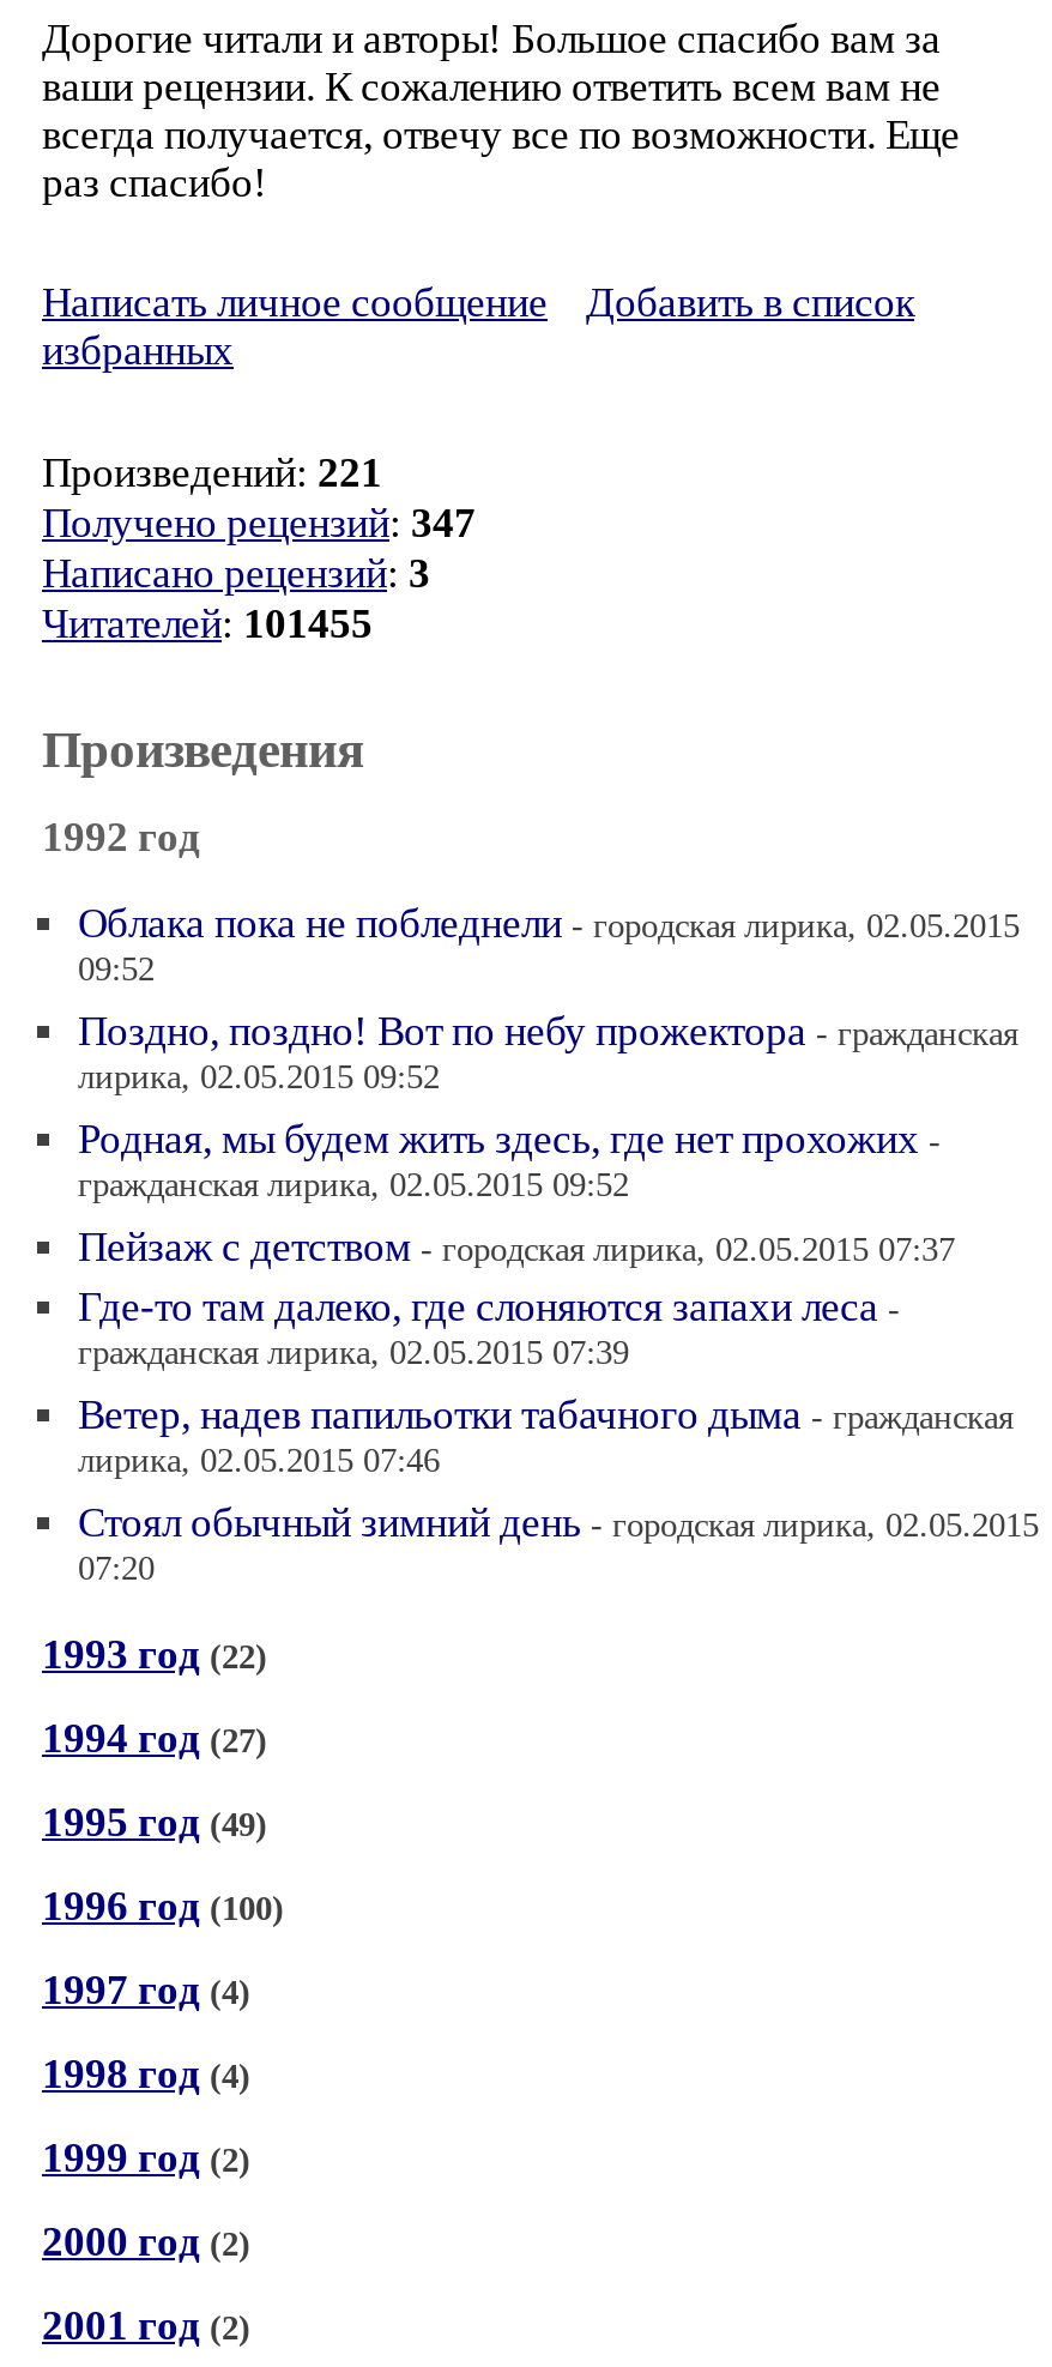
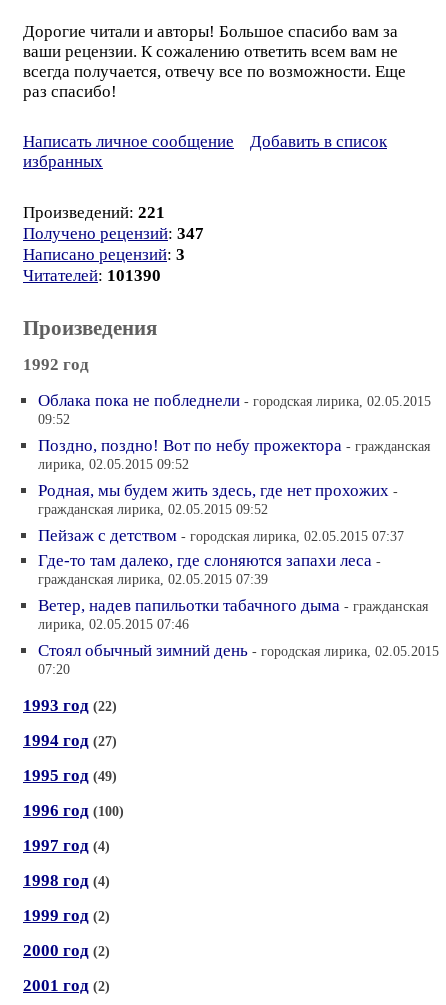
[42,602,373,647] Читателей: 101455 -> [23,266,161,285] Читателей: 101390

